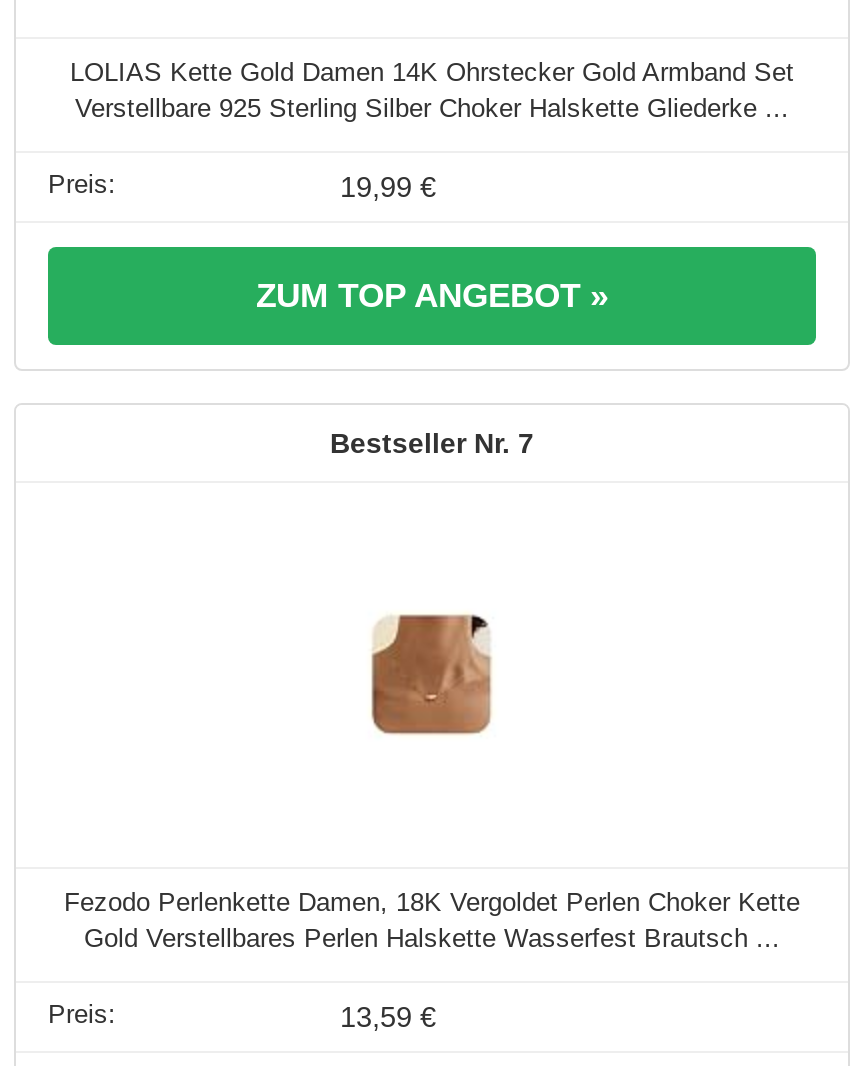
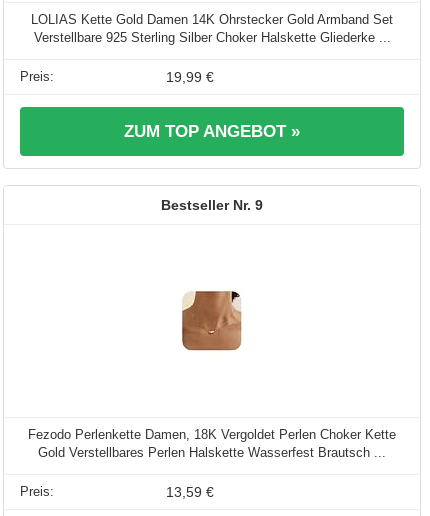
[518,427,534,459] 7 -> [255,197,263,213] 9

